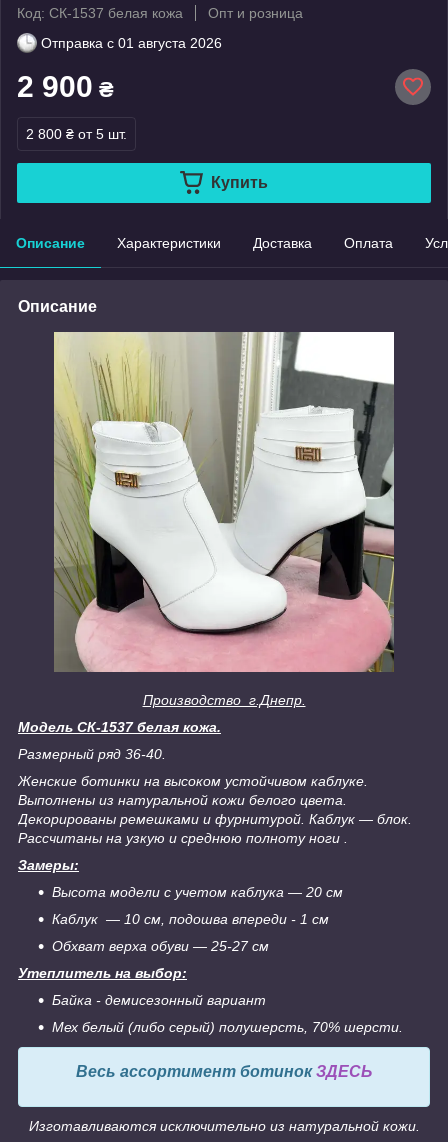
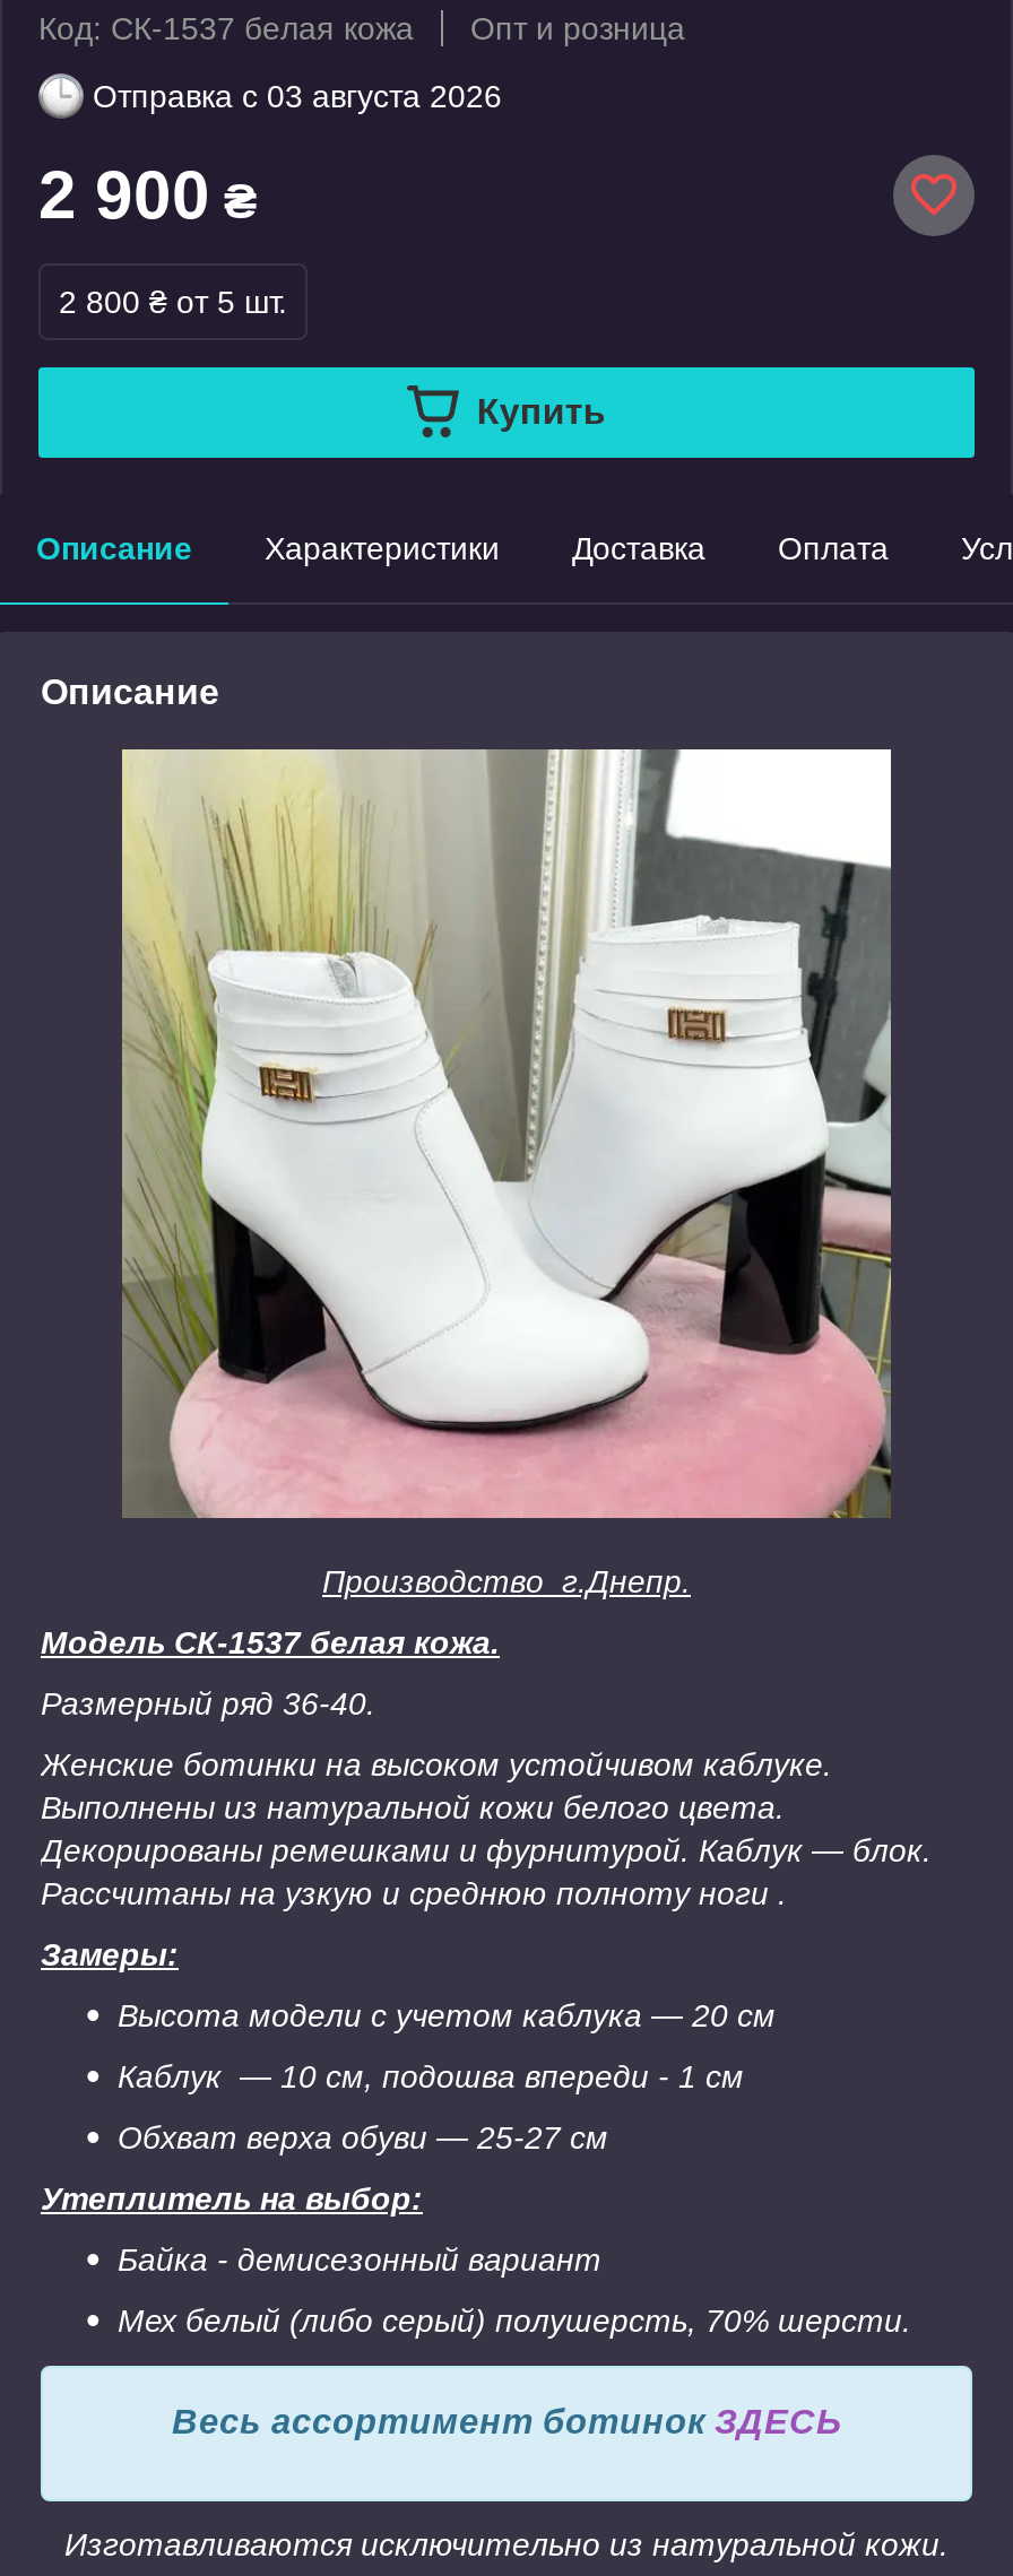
[41,35,222,51] Отправка с 01 августа 2026 -> [93,78,502,114] Отправка с 03 августа 2026

